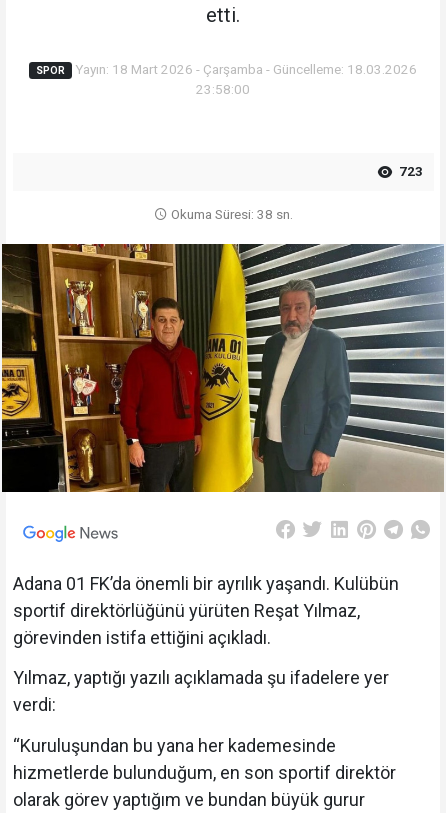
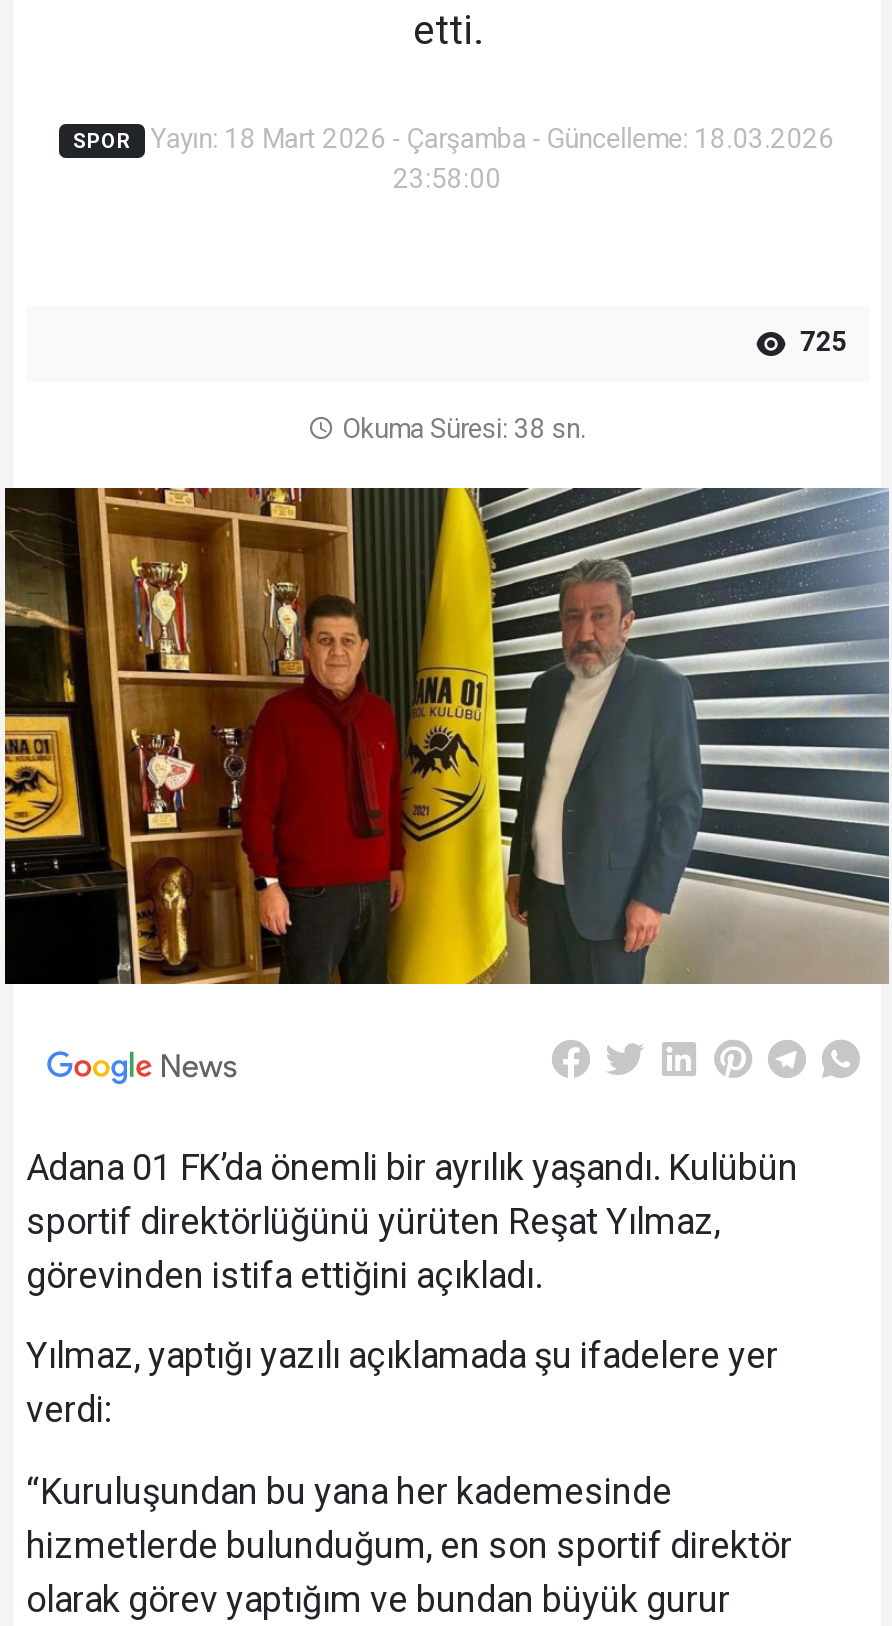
[399,162,423,178] 723 -> [800,325,848,357] 725

